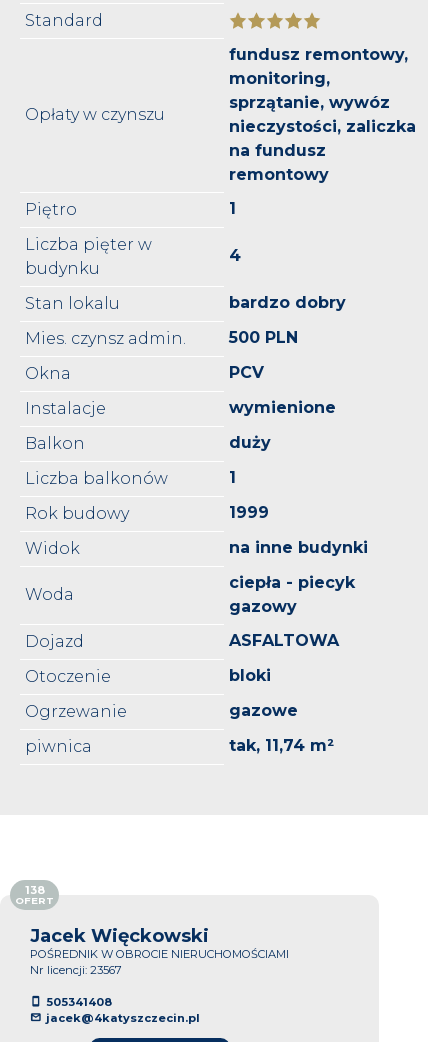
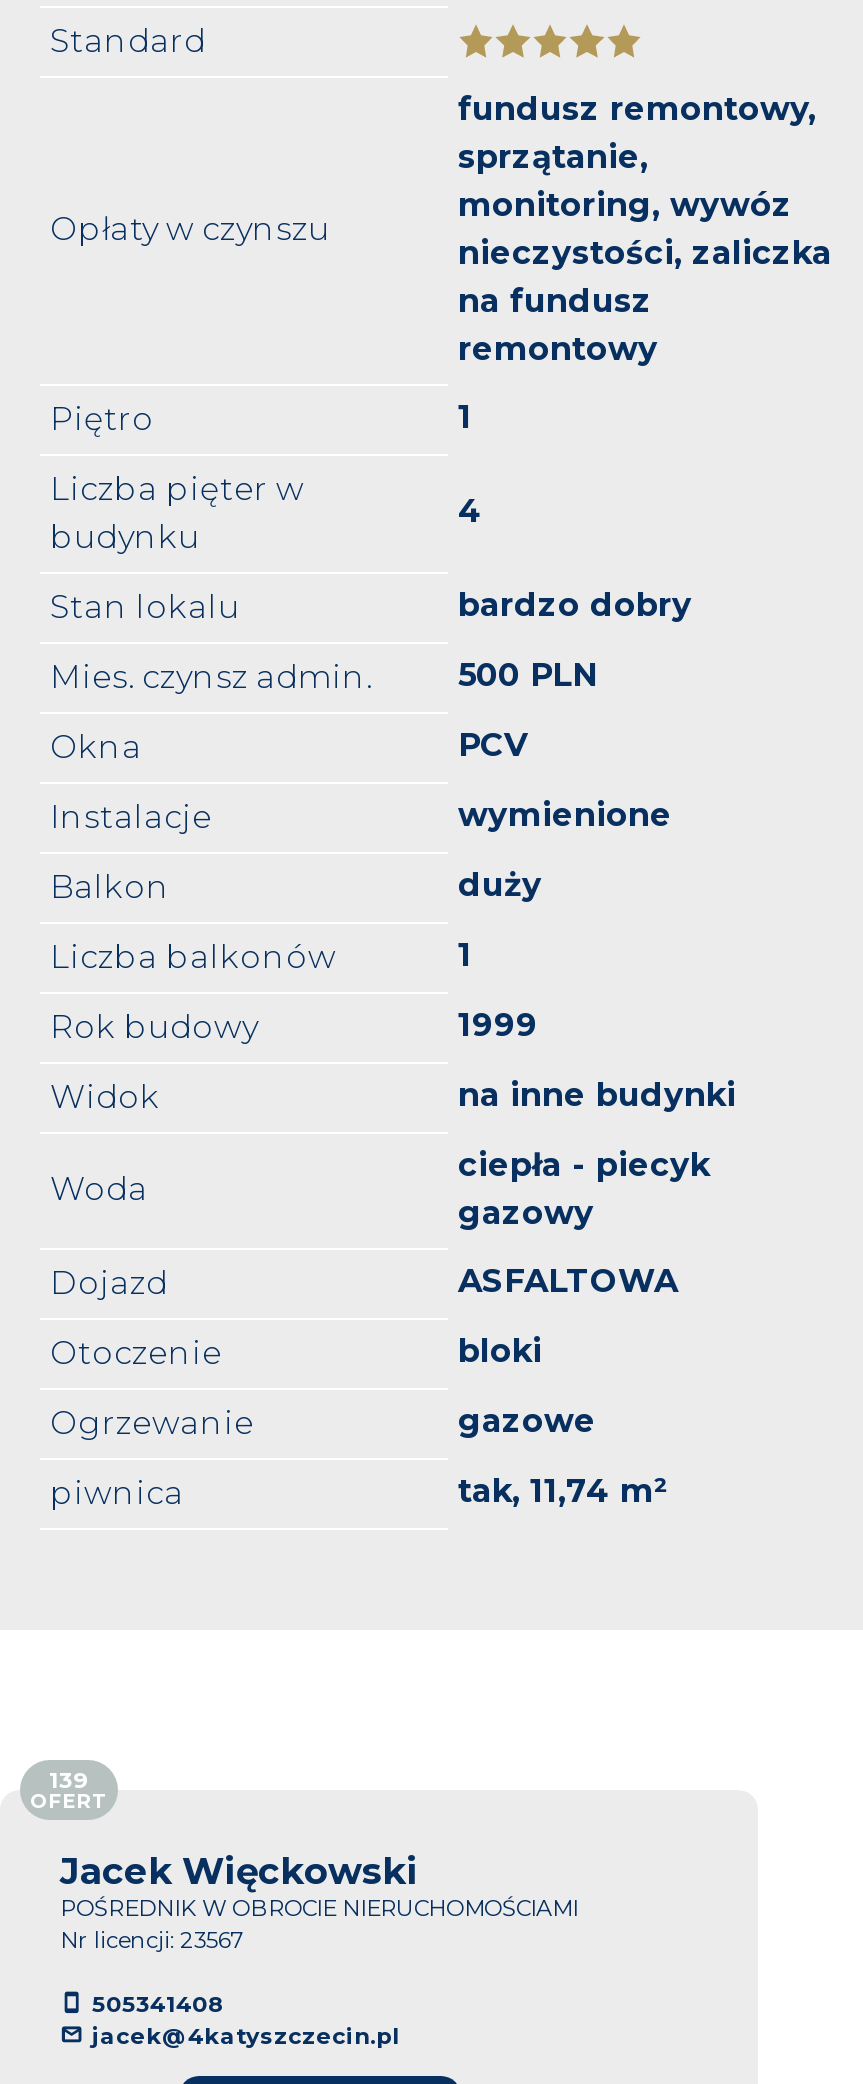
[229,69,390,112] monitoring, | sprzątanie, wywóz -> [458,138,792,224] sprzątanie, | monitoring, wywóz
[24,883,44,897] 138 -> [49,1766,89,1794] 139

